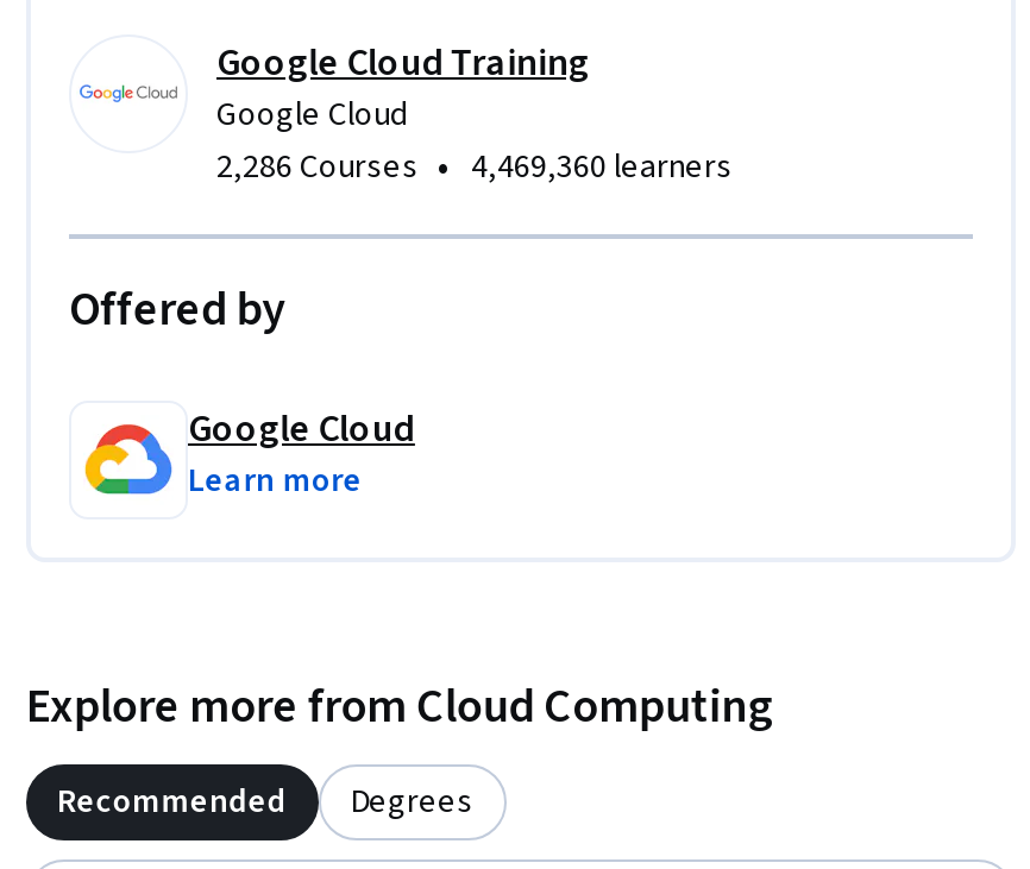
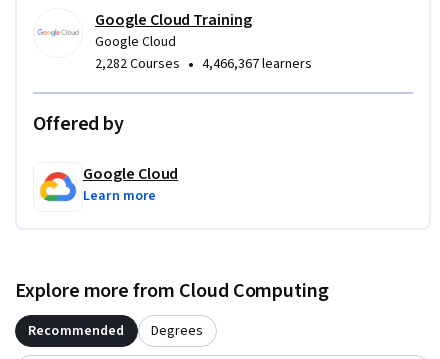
[216,141,733,193] 2,286 Courses • 4,469,360 learners -> [95,53,312,75] 2,282 Courses • 4,466,367 learners

